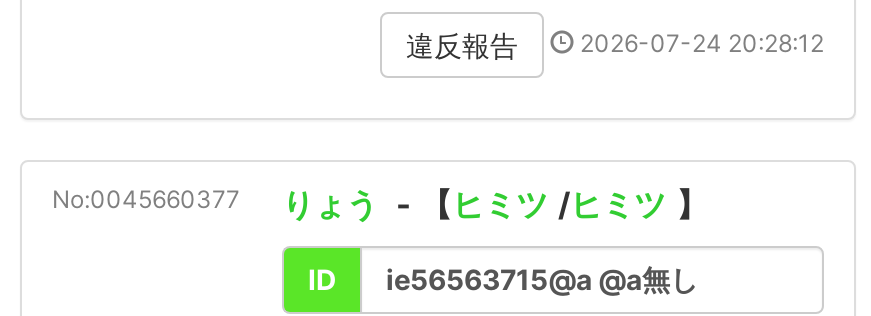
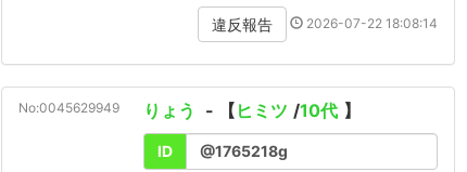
[406,28,824,62] 違反報告 2026-07-24 20:28:12 -> [212,15,438,34] 違反報告 2026-07-22 18:08:14
[52,184,708,224] No:0045660377 | りょう - 【ヒミツ /ヒミツ 】 -> [18,100,361,121] No:0045629949 | りょう - 【ヒミツ /10代 】
[308,262,698,296] ID ie56563715@a @a無し -> [157,142,288,160] ID @1765218g

